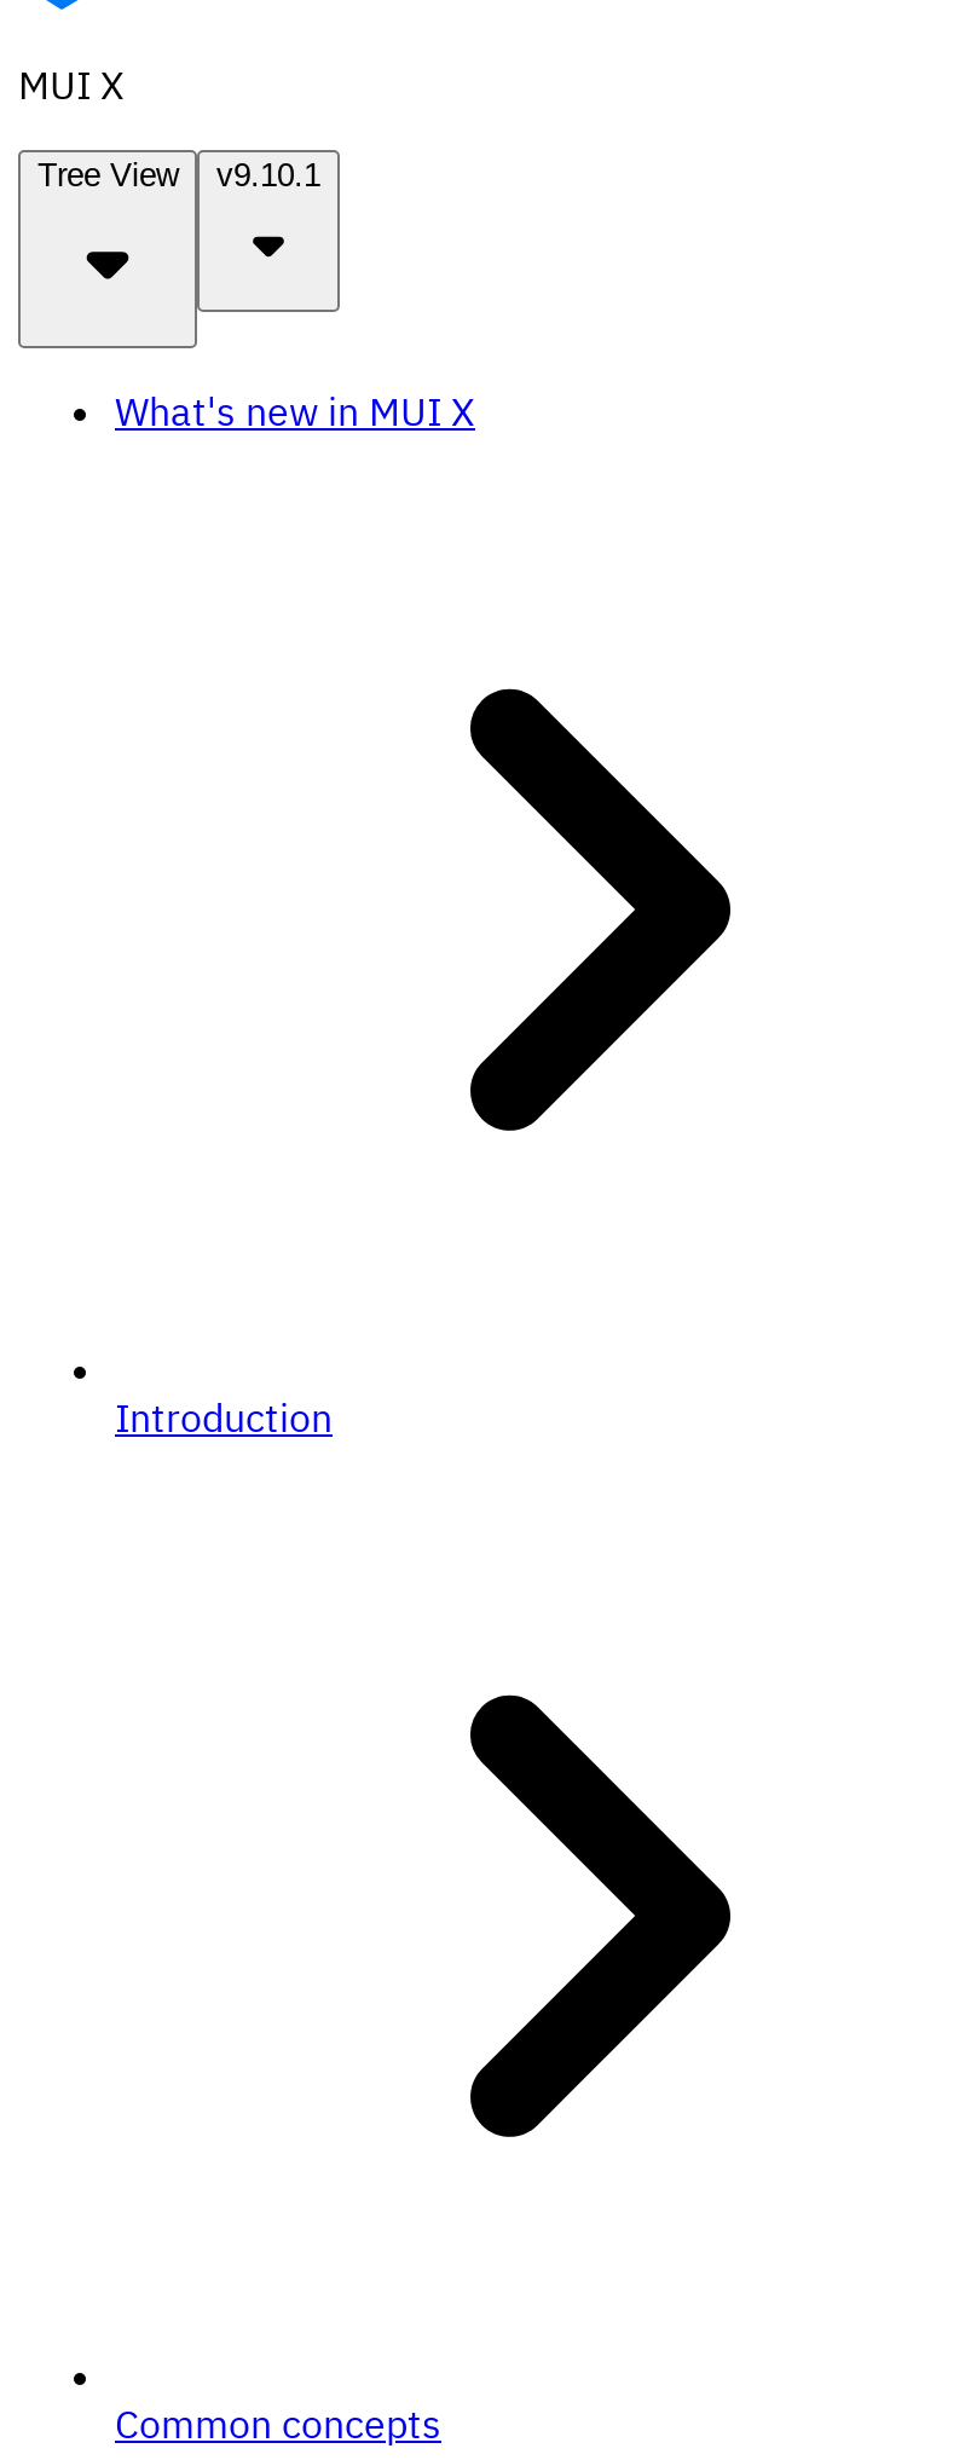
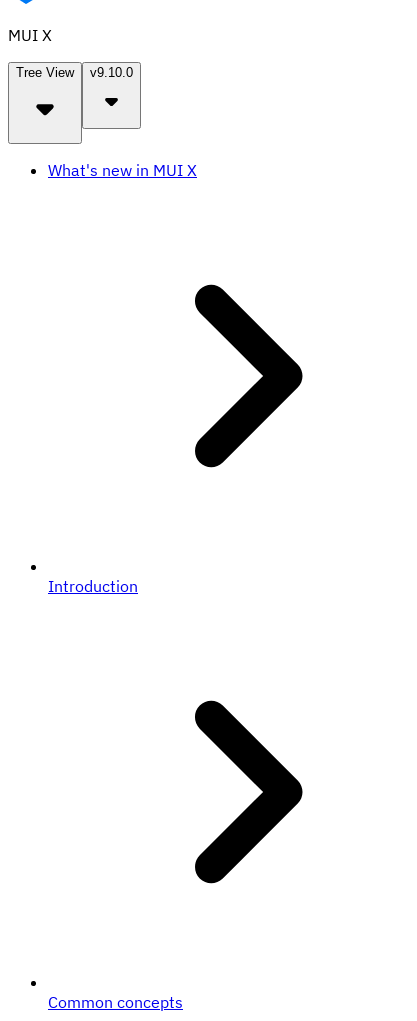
[37,157,320,194] Tree View v9.10.1 -> [16,65,133,80] Tree View v9.10.0

